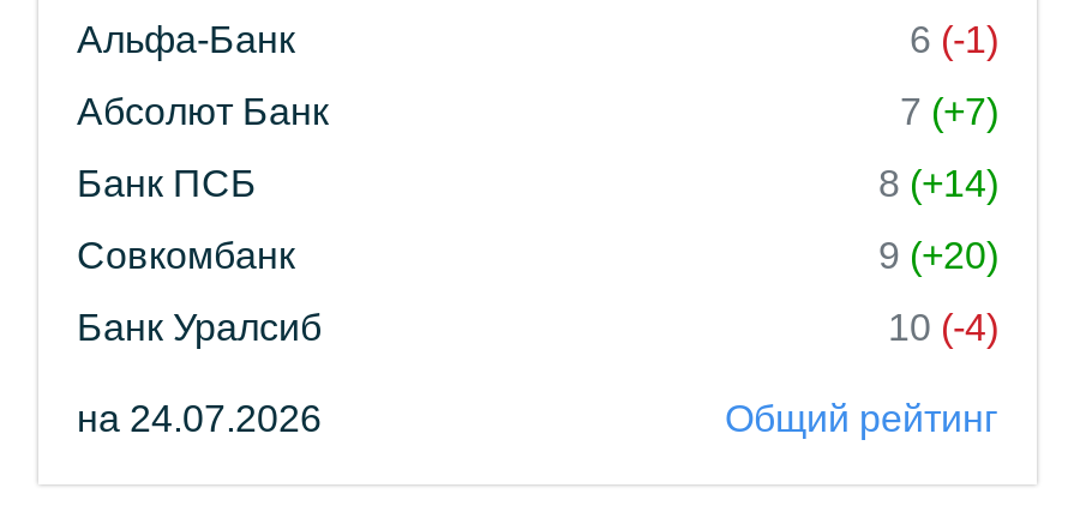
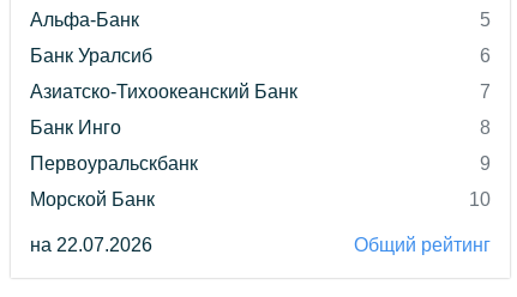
[77,19,998,276] 6 (-1) | Абсолют Банк | 7 (+7) | Банк ПСБ | 8 (+14) | Совкомбанк | 9 (+20) -> [480,10,491,30] 5
[77,307,998,439] 10 (-4) | на 24.07.2026 -> [30,46,491,255] 6 | Азиатско-Тихоокеанский Банк | 7 | Банк Инго | 8 | Первоуральскбанк | 9 | Морской Банк | 10 | на 22.07.2026
moved [77,307,322,348] -> [30,46,152,66]: Банк Уралсиб

